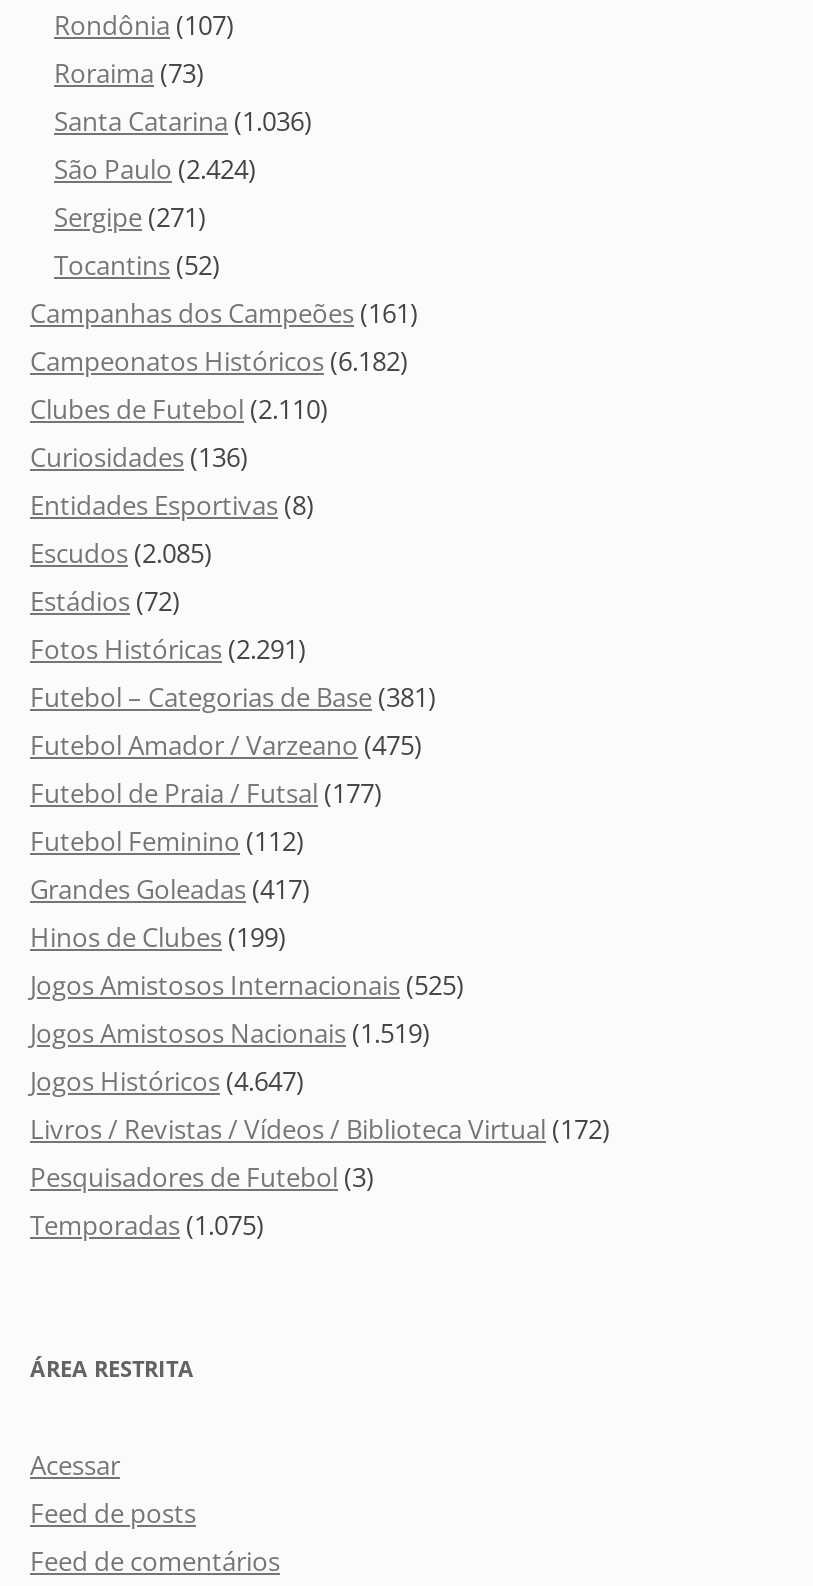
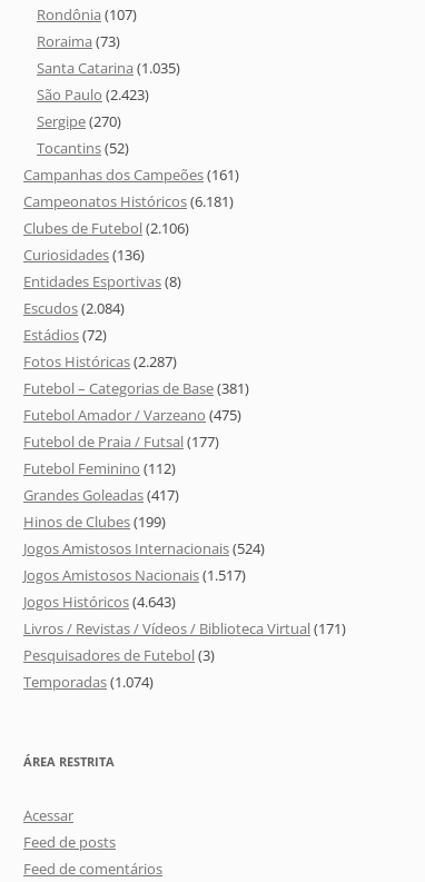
[54,103,312,139] Santa Catarina (1.036) -> [37,57,180,77] Santa Catarina (1.035)
[54,151,256,187] São Paulo (2.424) -> [37,84,149,104] São Paulo (2.423)
[54,199,206,235] Sergipe (271) -> [37,111,121,131] Sergipe (270)
[30,343,408,379] Campeonatos Históricos (6.182) -> [23,191,234,211] Campeonatos Históricos (6.181)
[30,391,328,427] Clubes de Futebol (2.110) -> [23,218,189,238] Clubes de Futebol (2.106)
[30,535,212,571] Escudos (2.085) -> [23,298,125,318] Escudos (2.084)
[30,631,306,667] Fotos Históricas (2.291) -> [23,351,177,371] Fotos Históricas (2.287)
[30,967,464,1003] Jogos Amistosos Internacionais (525) -> [23,538,265,558] Jogos Amistosos Internacionais (524)
[30,1015,430,1051] Jogos Amistosos Nacionais (1.519) -> [23,565,246,585] Jogos Amistosos Nacionais (1.517)
[30,1063,304,1099] Jogos Históricos (4.647) -> [23,591,176,611] Jogos Históricos (4.643)
[30,1111,610,1147] Livros / Revistas / Vídeos / Biblioteca Virtual (172) -> [23,618,346,638] Livros / Revistas / Vídeos / Biblioteca Virtual (171)
[30,1207,264,1243] Temporadas (1.075) -> [23,671,154,691] Temporadas (1.074)

